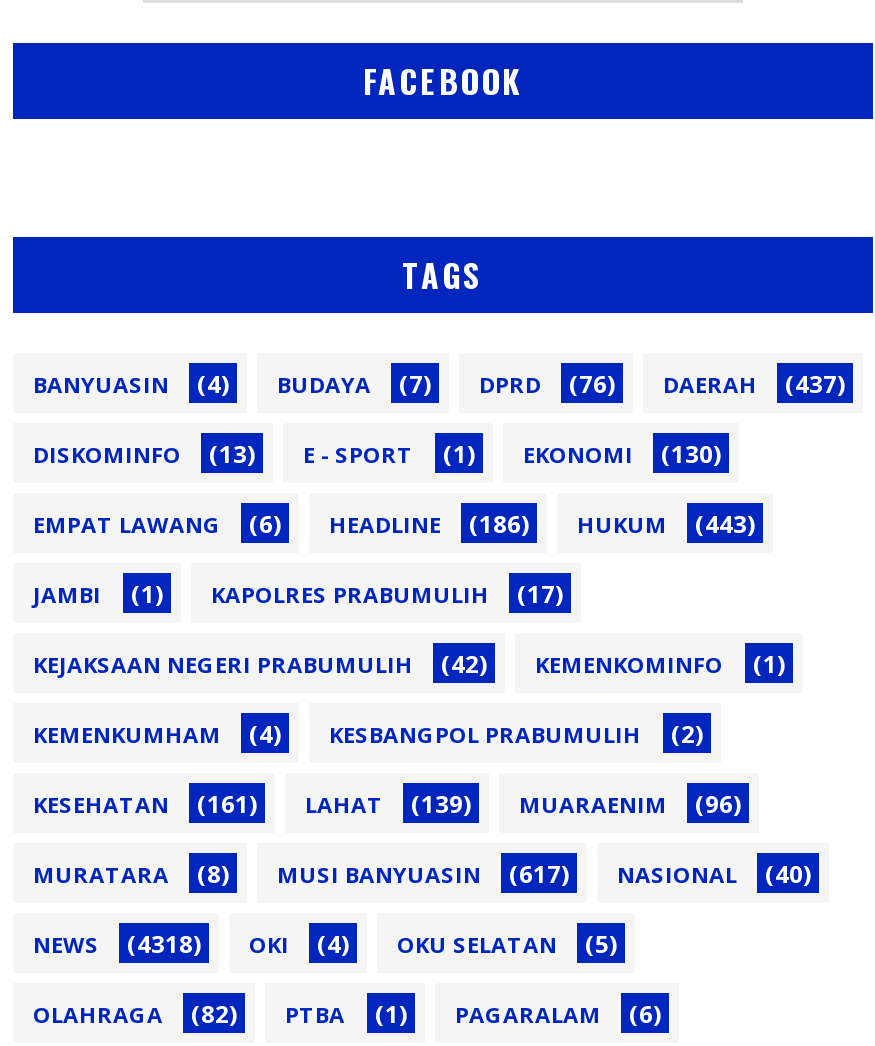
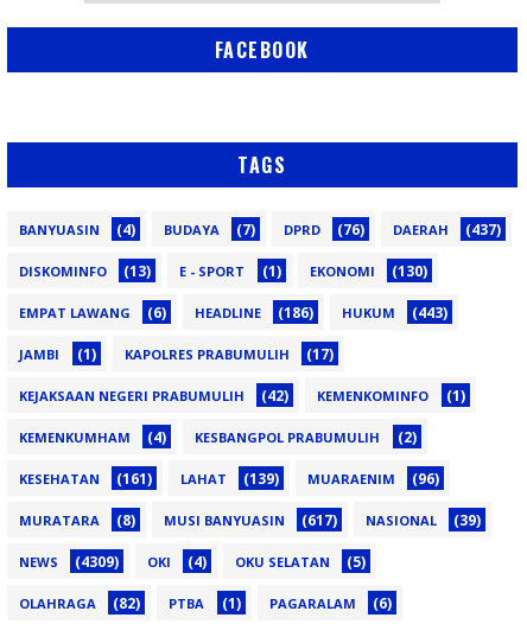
[33,857,811,891] MURATARA (8) MUSI BANYUASIN (617) NASIONAL (40) -> [19,510,481,531] MURATARA (8) MUSI BANYUASIN (617) NASIONAL (39)
[127,927,201,961] (4318) -> [75,552,119,572] (4309)

